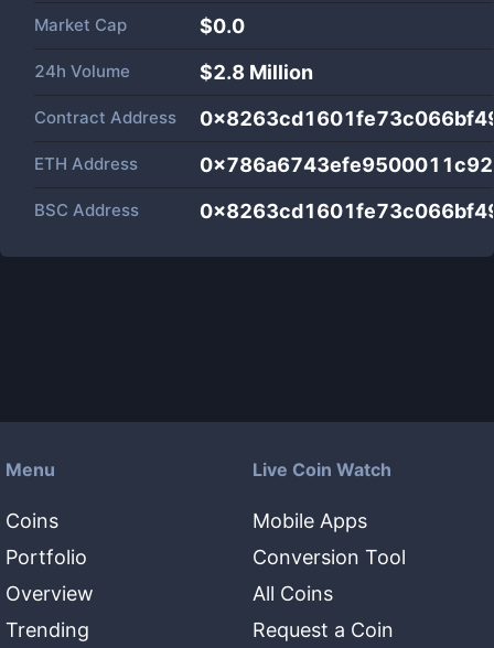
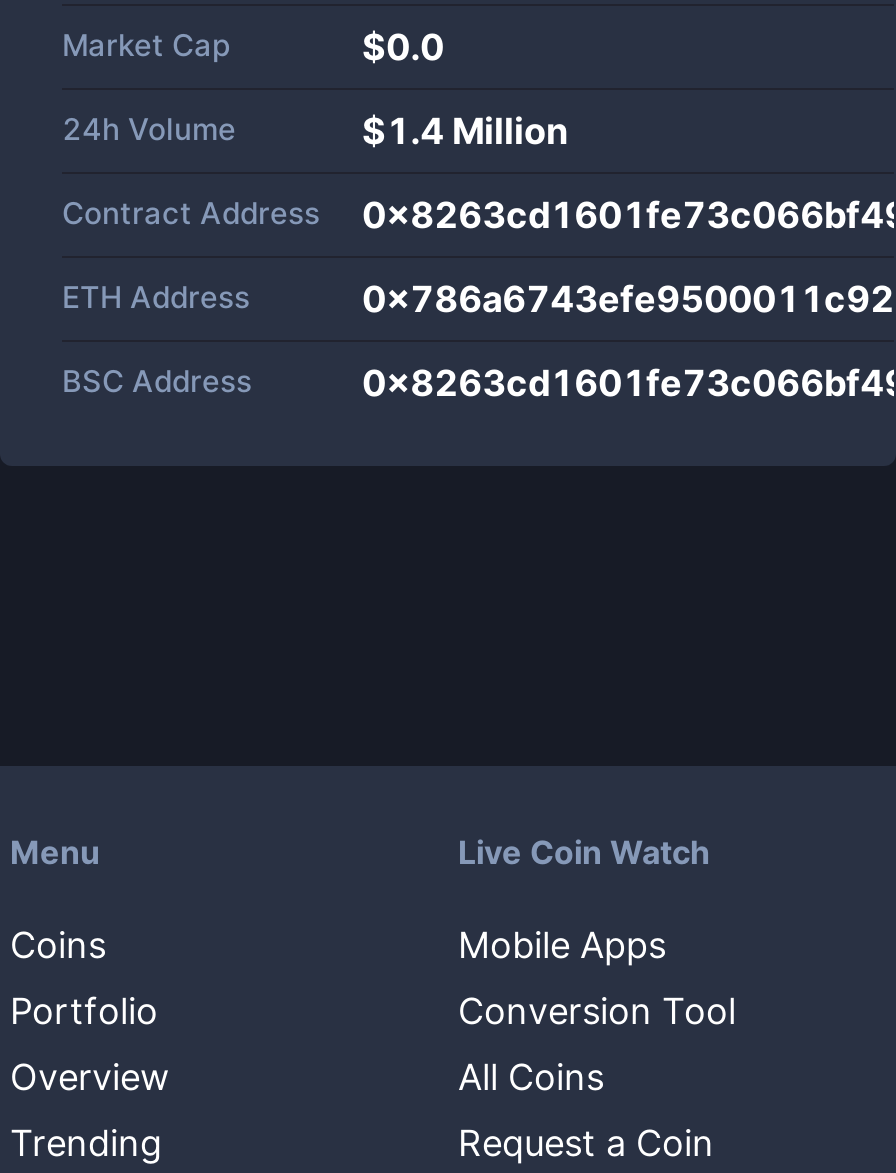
[200,61,313,84] $2.8 Million -> [362,110,568,152] $1.4 Million

